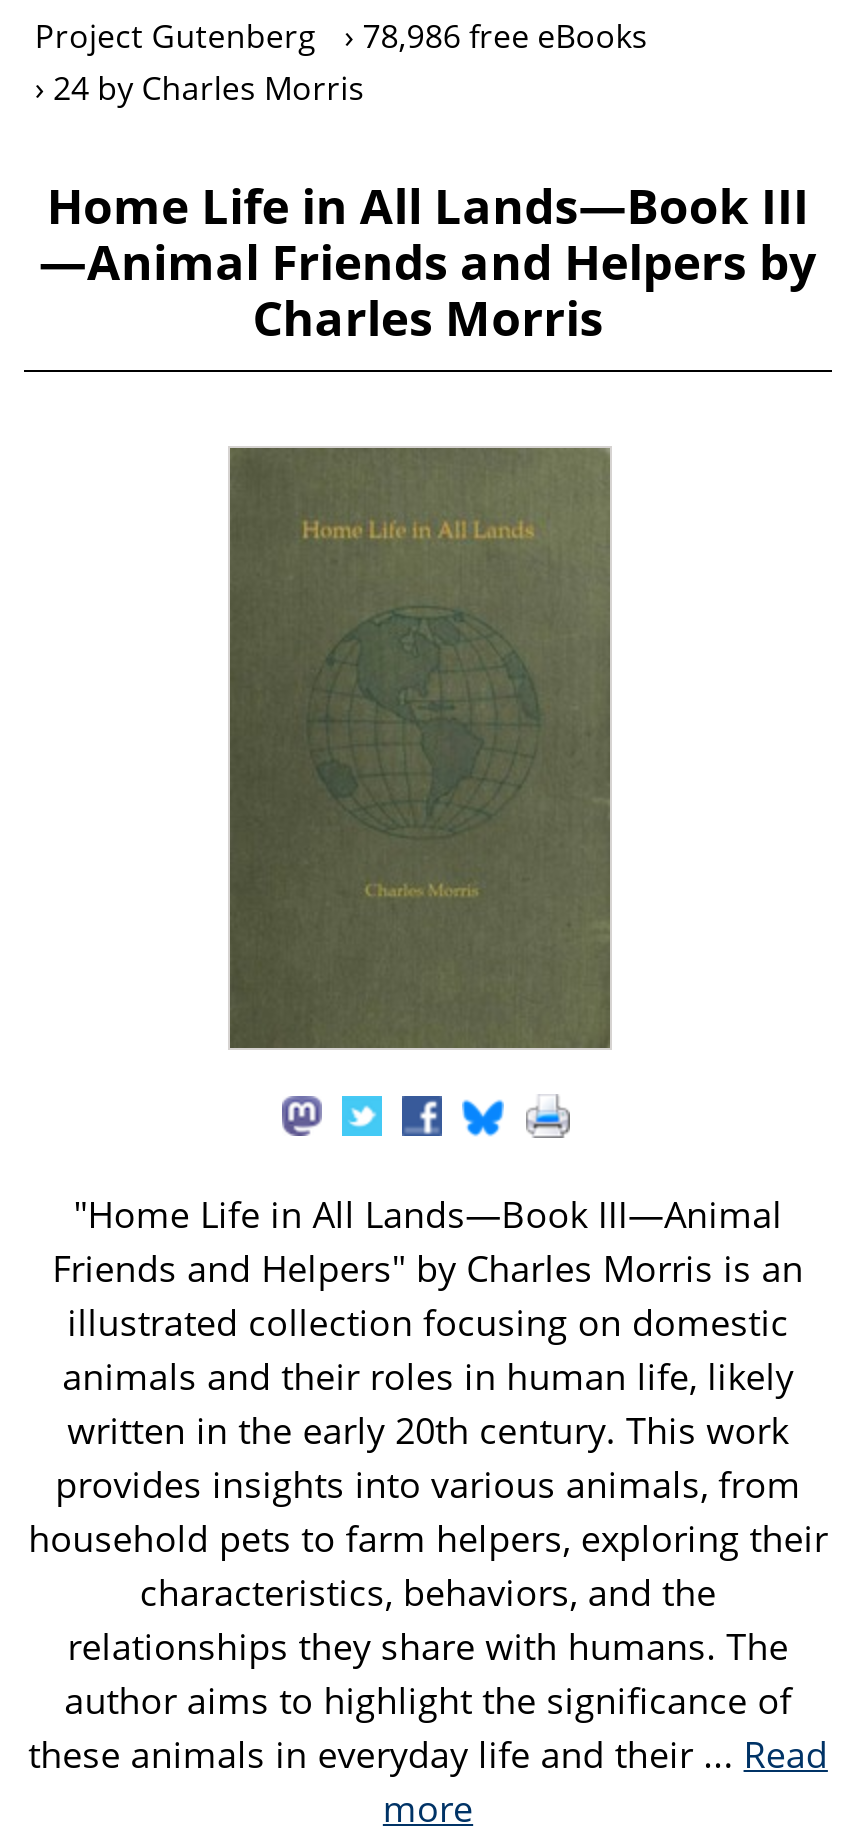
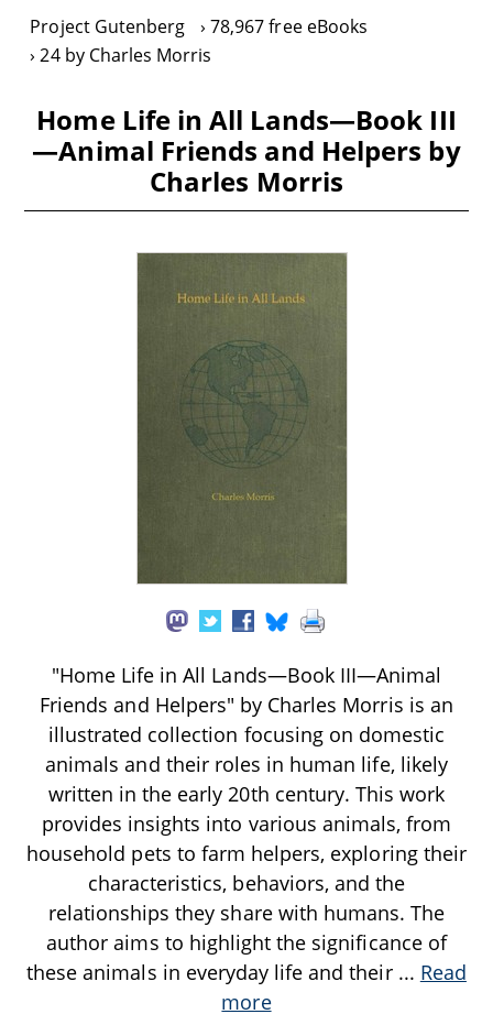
[35,14,648,58] Project Gutenberg 78,986 free eBooks -> [30,14,367,39] Project Gutenberg 78,967 free eBooks

